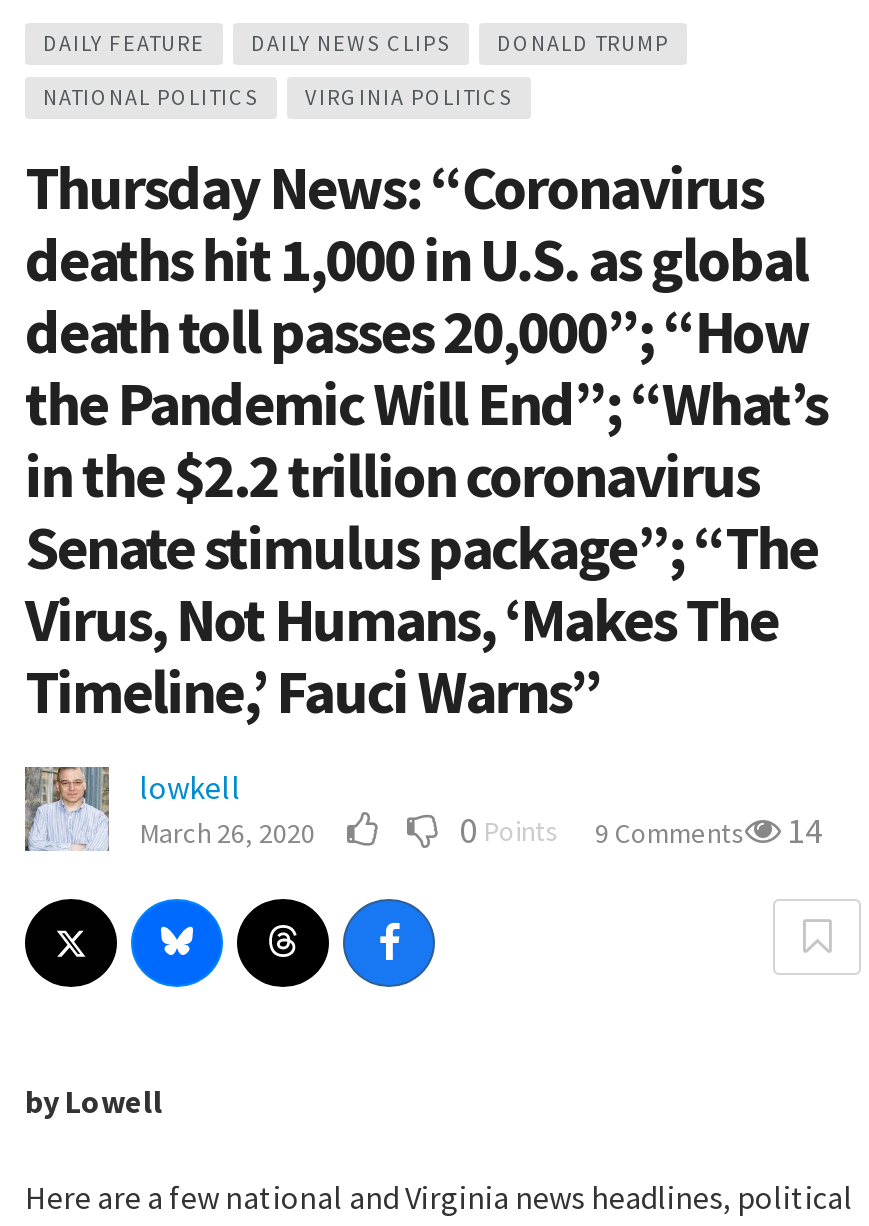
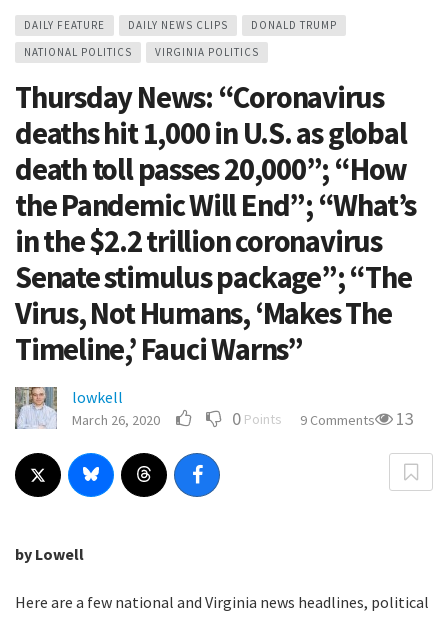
[459,807,823,853] 0 Points 9 Comments 14 -> [232,407,414,430] 0 Points 9 Comments 13

